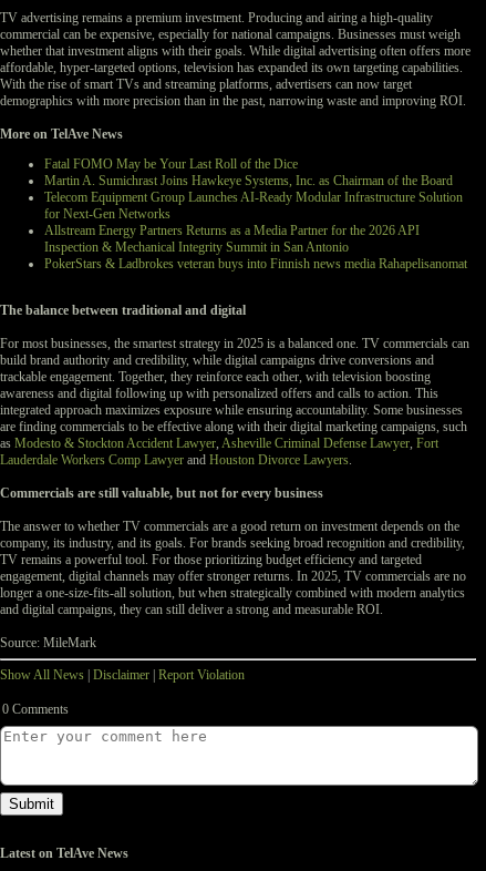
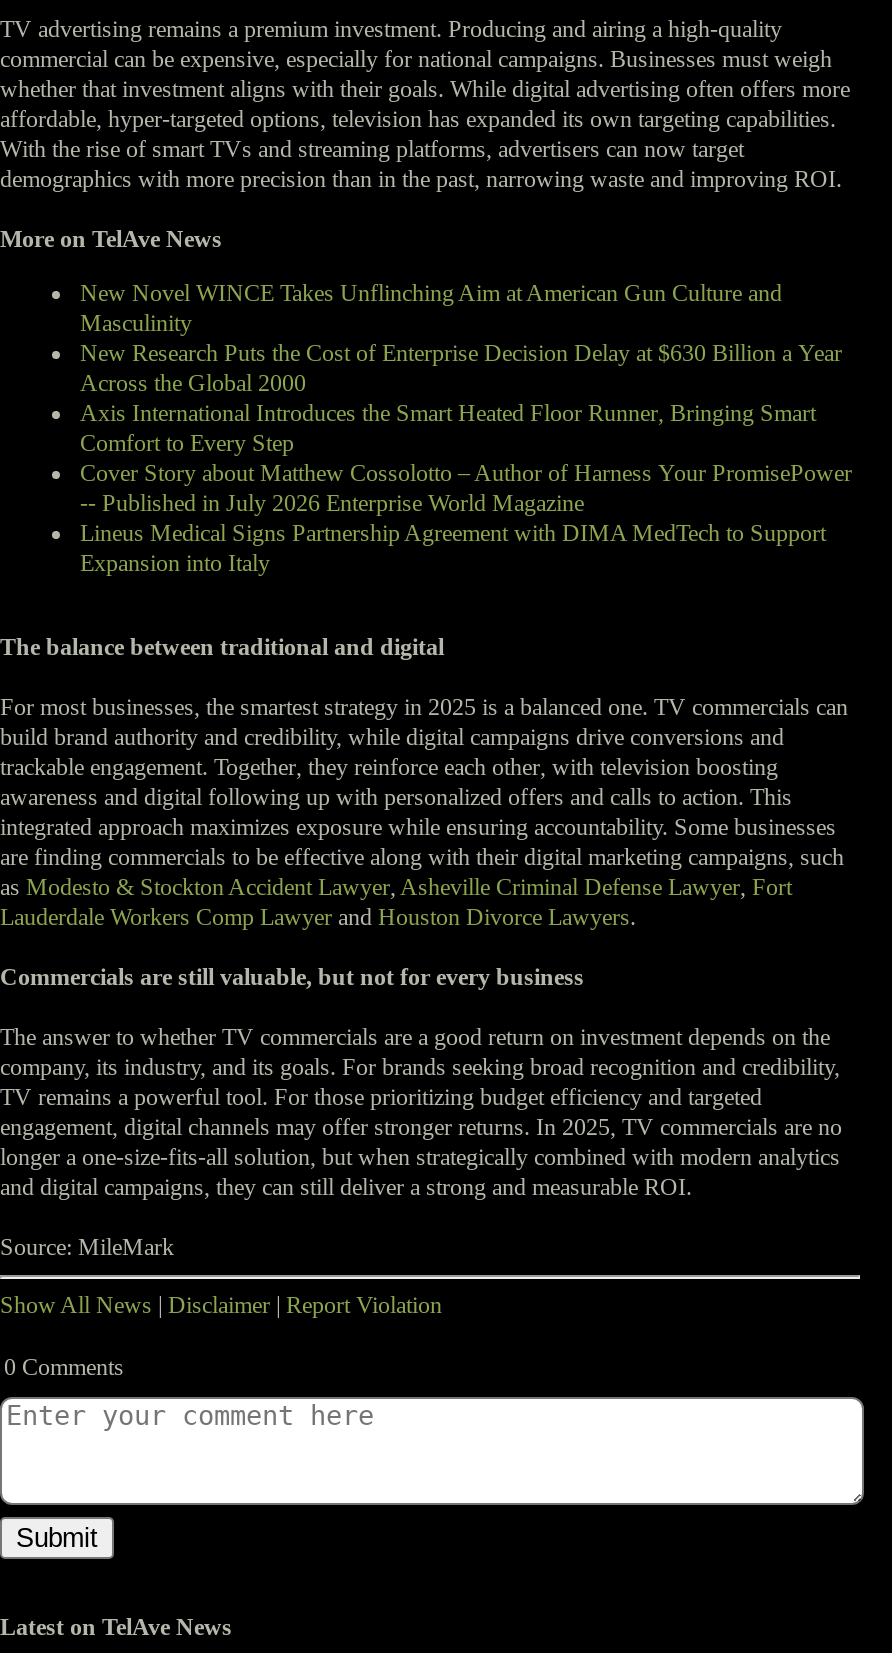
[44,156,467,271] Fatal FOMO May be Your Last Roll of the Dice | Martin A. Sumichrast Joins Hawkeye Systems, Inc. as Chairman of the Board | Telecom Equipment Group Launches AI-Ready Modular Infrastructure Solution | for Next-Gen Networks | Allstream Energy Partners Returns as a Media Partner for the 2026 API | Inspection & Mechanical Integrity Summit in San Antonio | PokerStars & Ladbrokes veteran buys into Finnish news media Rahapelisanomat -> [80,279,852,577] New Novel WINCE Takes Unflinching Aim at American Gun Culture and | Masculinity | New Research Puts the Cost of Enterprise Decision Delay at $630 Billion a Year | Across the Global 2000 | Axis International Introduces the Smart Heated Floor Runner, Bringing Smart | Comfort to Every Step | Cover Story about Matthew Cossolotto – Author of Harness Your PromisePower | -- Published in July 2026 Enterprise World Magazine | Lineus Medical Signs Partnership Agreement with DIMA MedTech to Support | Expansion into Italy

